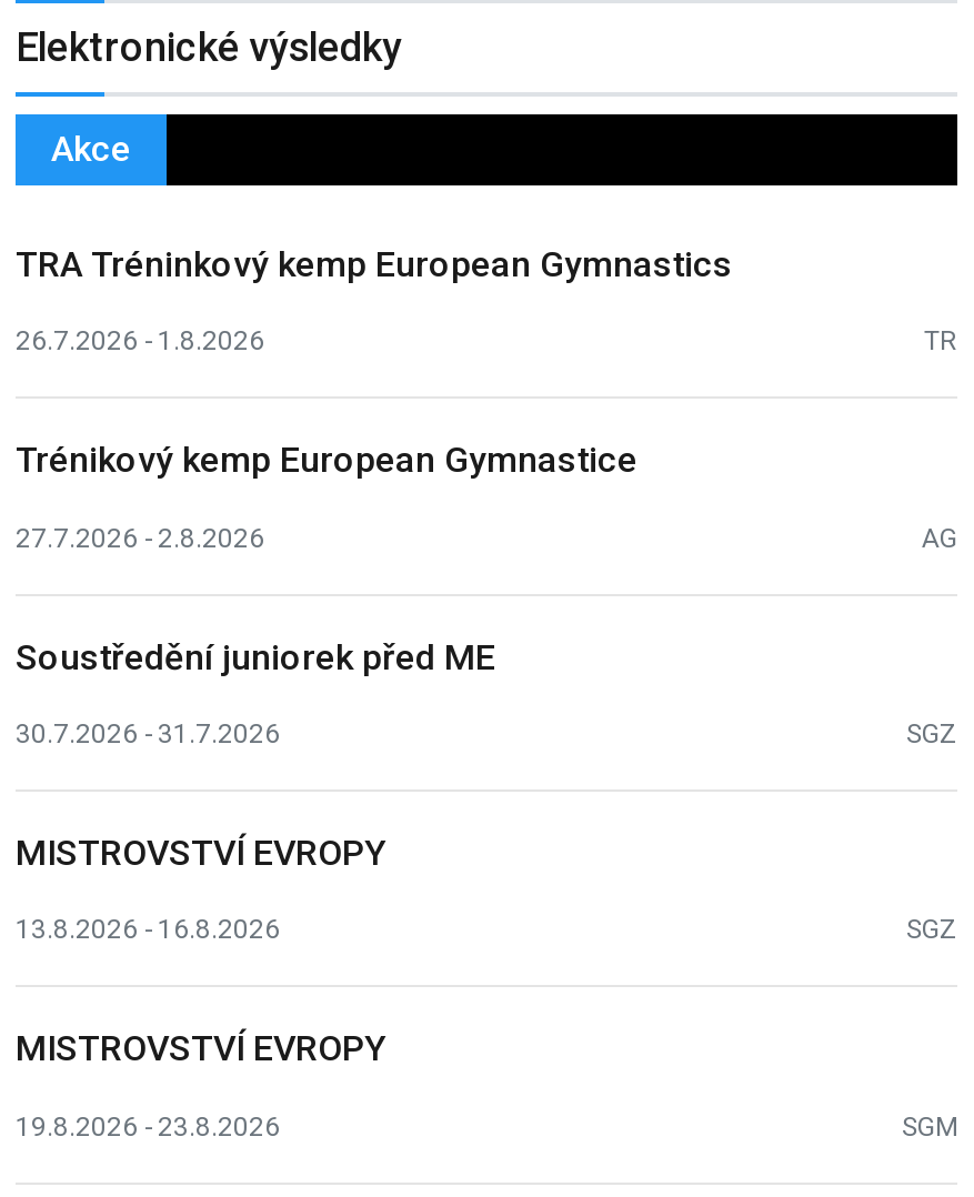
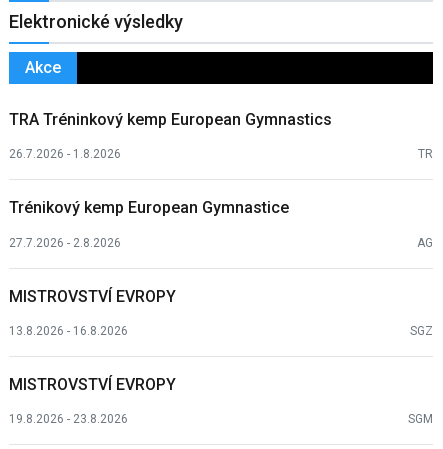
[16,636,957,750] Soustředění juniorek před ME | 30.7.2026 - 31.7.2026 | SGZ -> none

